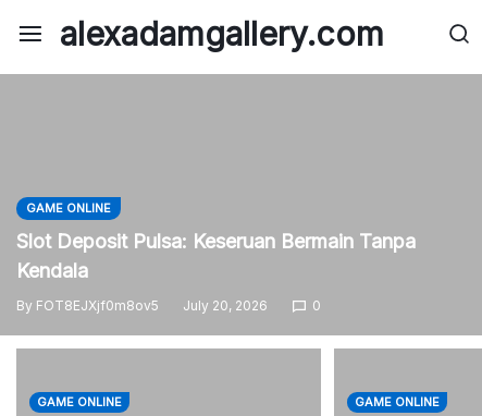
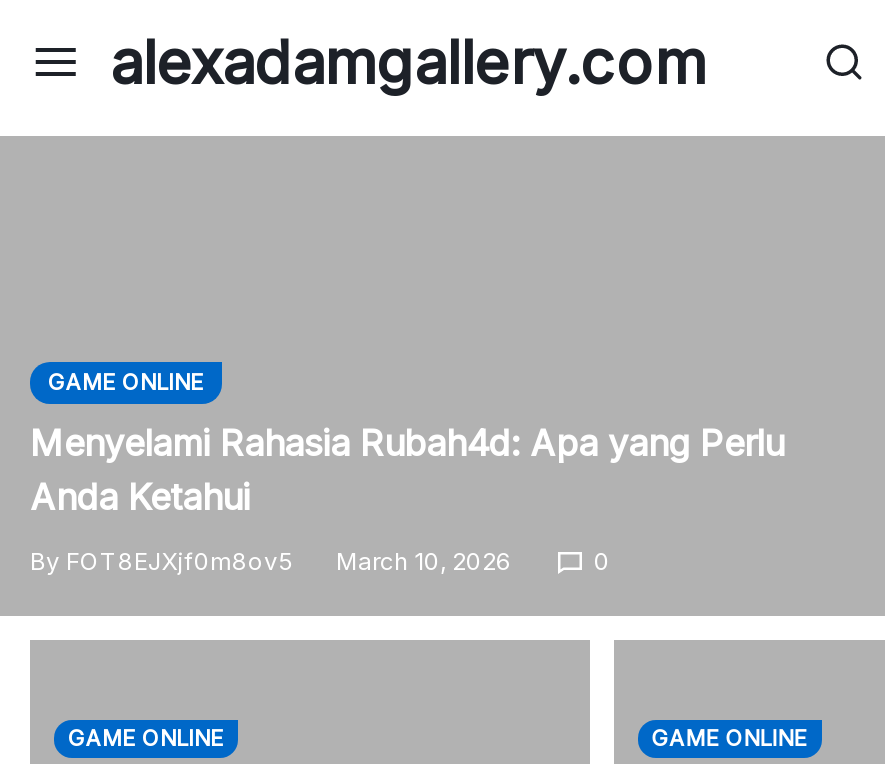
[16,230,416,282] Slot Deposit Pulsa: Keseruan Bermain Tanpa | Kendala -> [30,422,784,518] Menyelami Rahasia Rubah4d: Apa yang Perlu | Anda Ketahui
[16,297,268,314] By FOT8EJXjf0m8ov5 July 20, 2026 -> [30,546,512,576] By FOT8EJXjf0m8ov5 March 10, 2026

